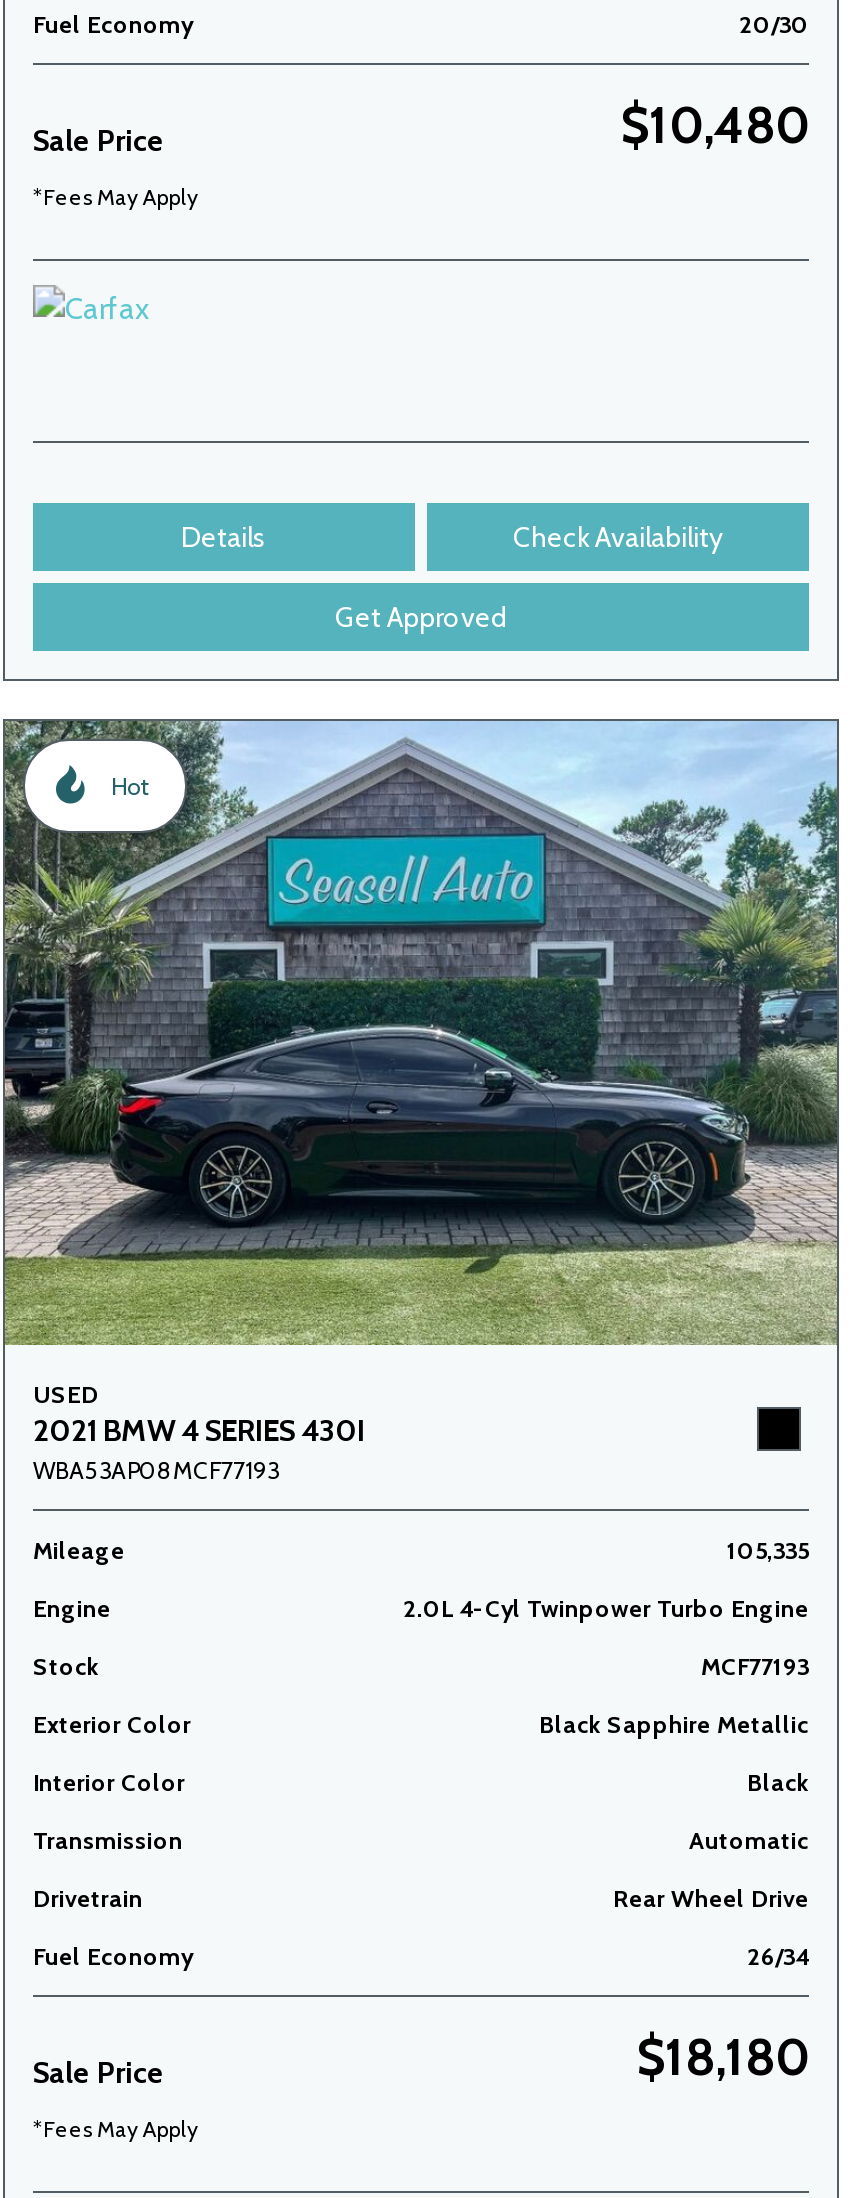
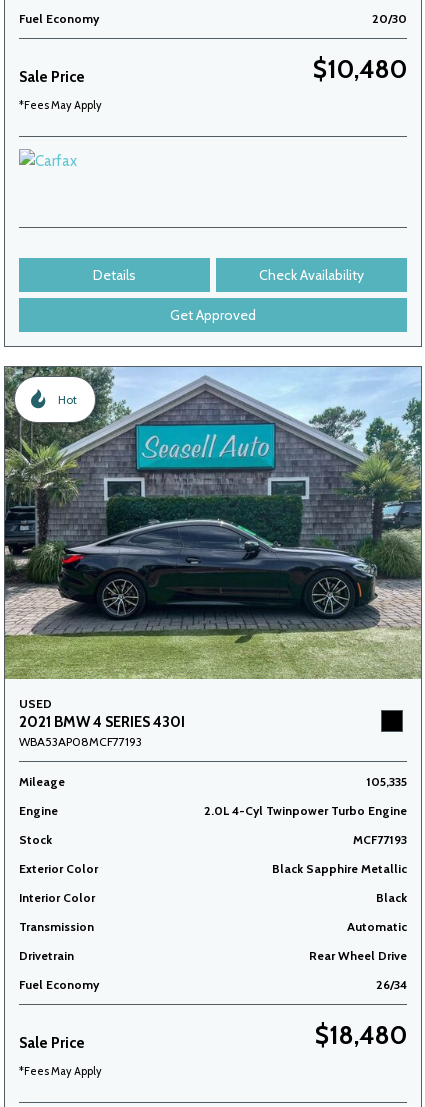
[637,2028,809,2088] $18,180 -> [315,1020,407,1050] $18,480

